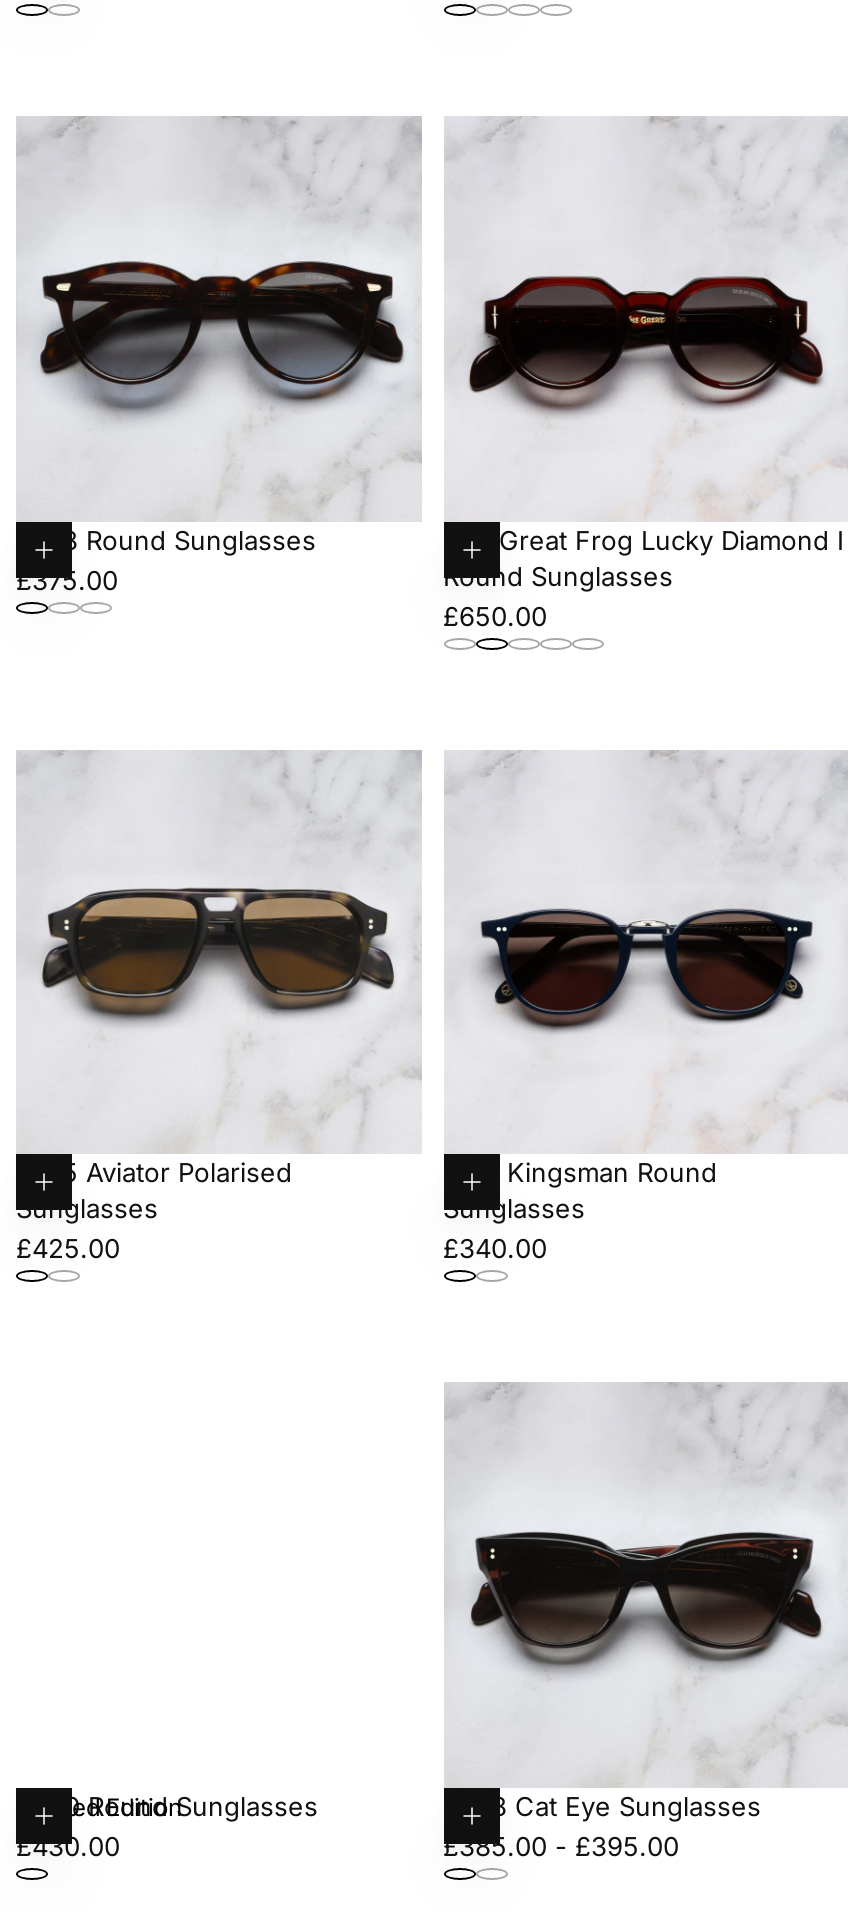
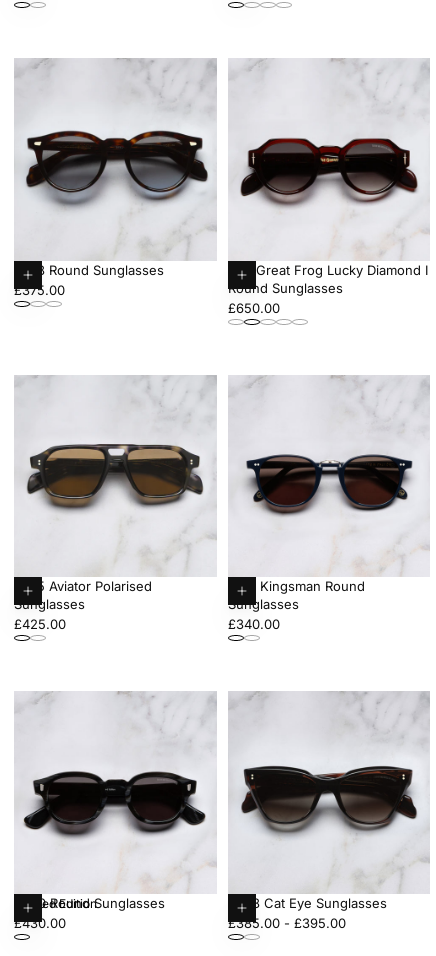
none -> [14,691,217,894] [image]

